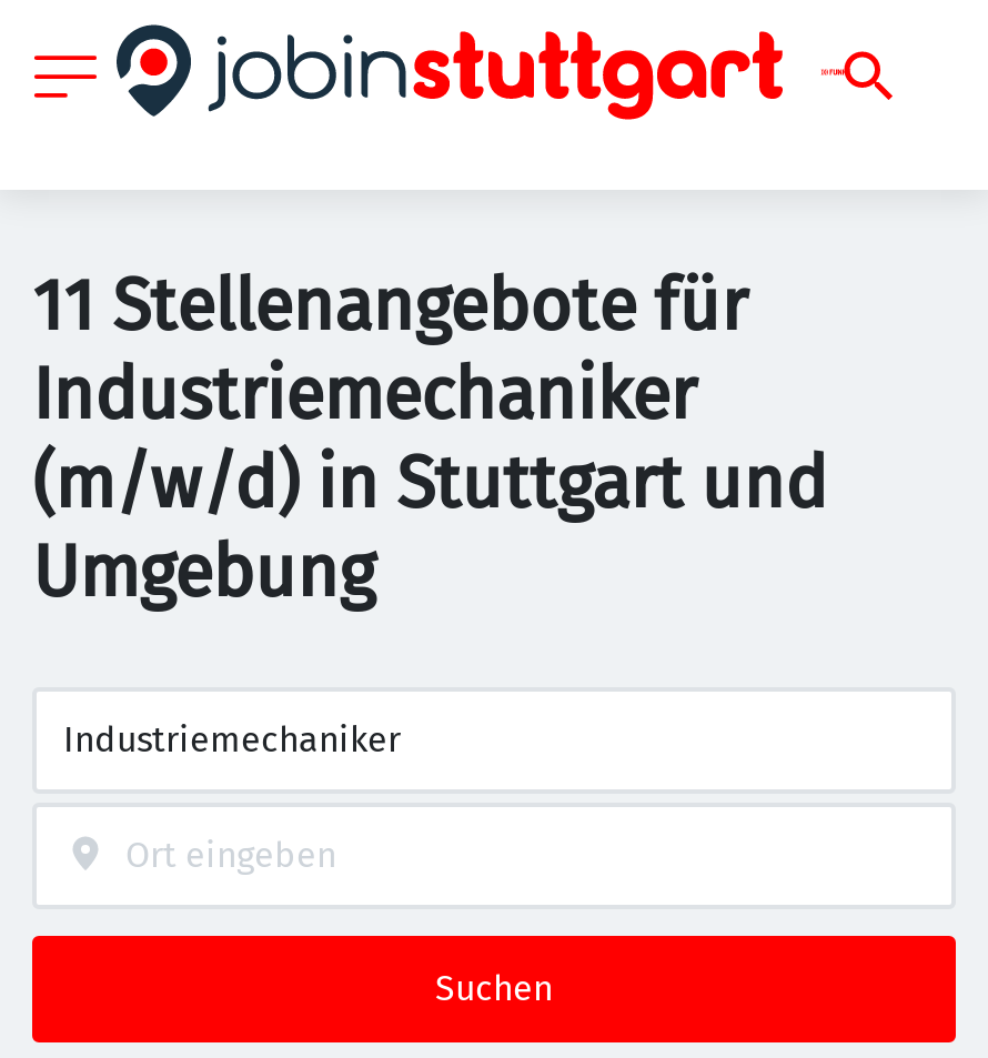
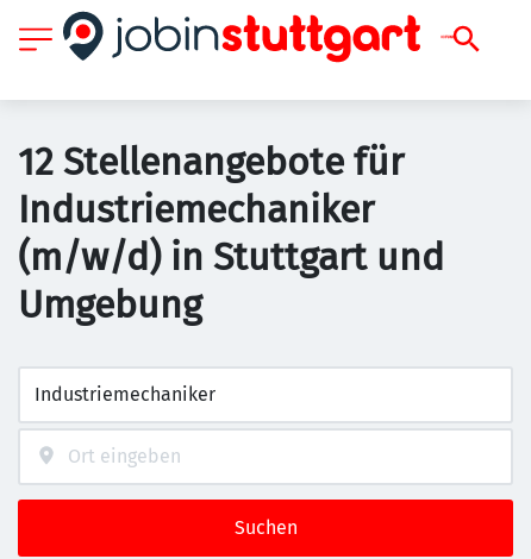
[32,263,747,347] 11 Stellenangebote für -> [18,139,404,184] 12 Stellenangebote für

